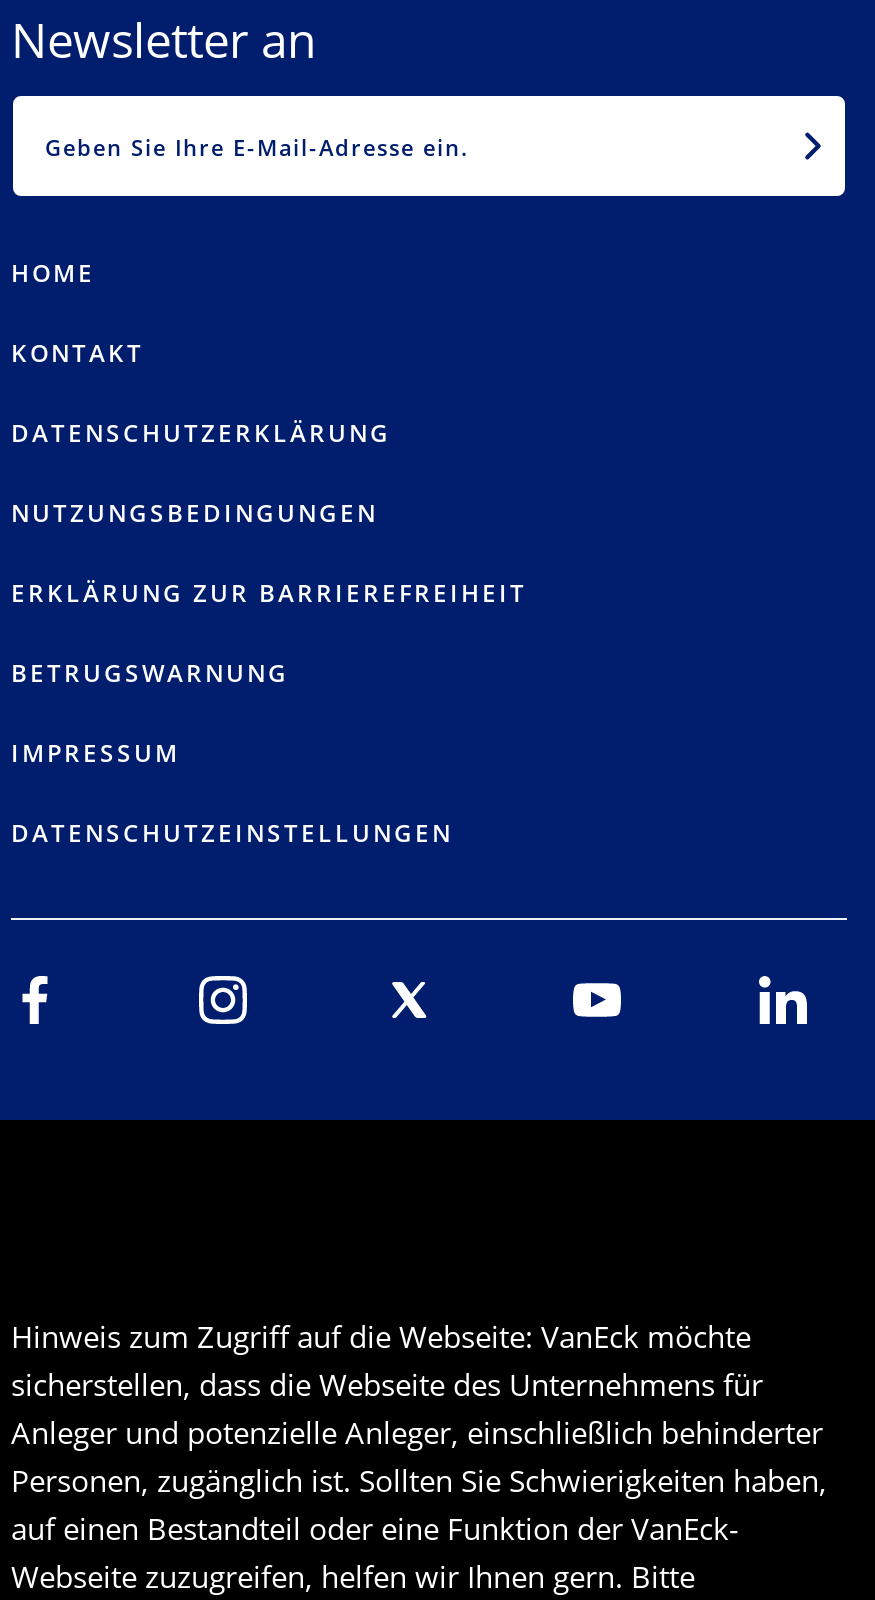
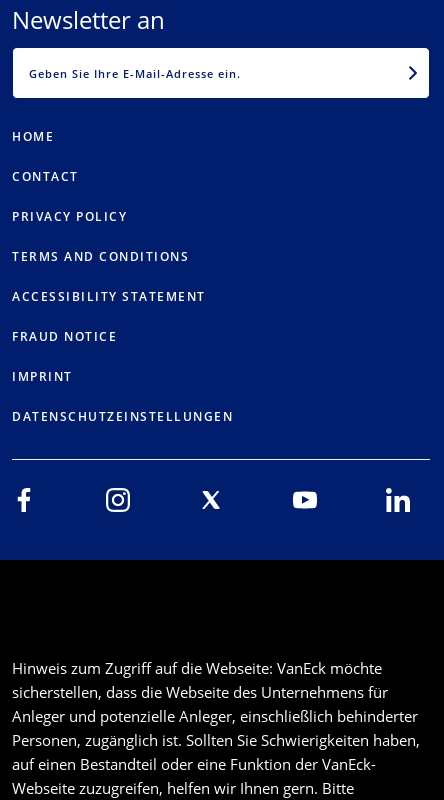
[11,337,144,371] KONTAKT -> [12,168,78,185] CONTACT
[11,417,391,451] DATENSCHUTZERKLÄRUNG -> [12,208,127,225] PRIVACY POLICY
[11,497,378,531] NUTZUNGSBEDINGUNGEN -> [12,248,189,265] TERMS AND CONDITIONS
[11,577,527,611] ERKLÄRUNG ZUR BARRIEREFREIHEIT -> [12,288,205,305] ACCESSIBILITY STATEMENT
[11,657,289,691] BETRUGSWARNUNG -> [12,328,117,345] FRAUD NOTICE
[11,737,180,771] IMPRESSUM -> [12,368,72,385] IMPRINT

